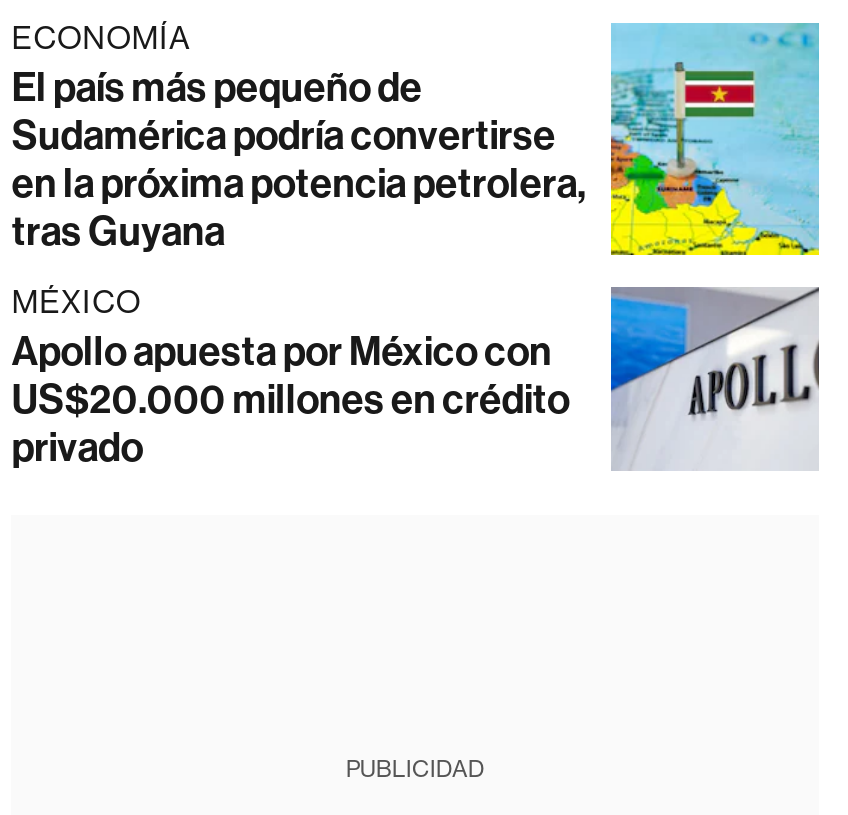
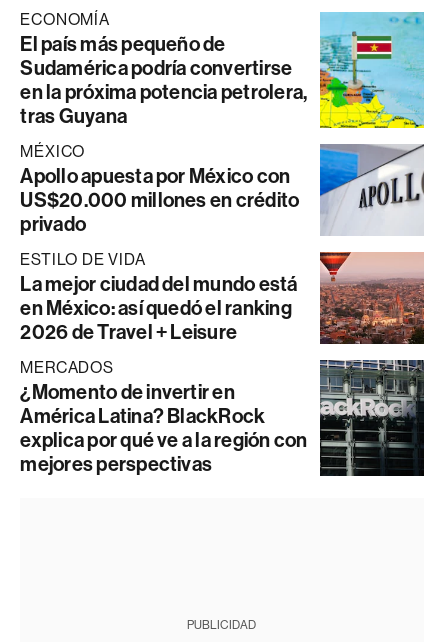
none -> [20,250,425,476] [image] | ESTILO DE VIDA | La mejor ciudad del mundo está | en México: así quedó el ranking | 2026 de Travel + Leisure | MERCADOS | ¿Momento de invertir en | América Latina? BlackRock | explica por qué ve a la región con | mejores perspectivas
none -> [319,359,425,477] [image]

